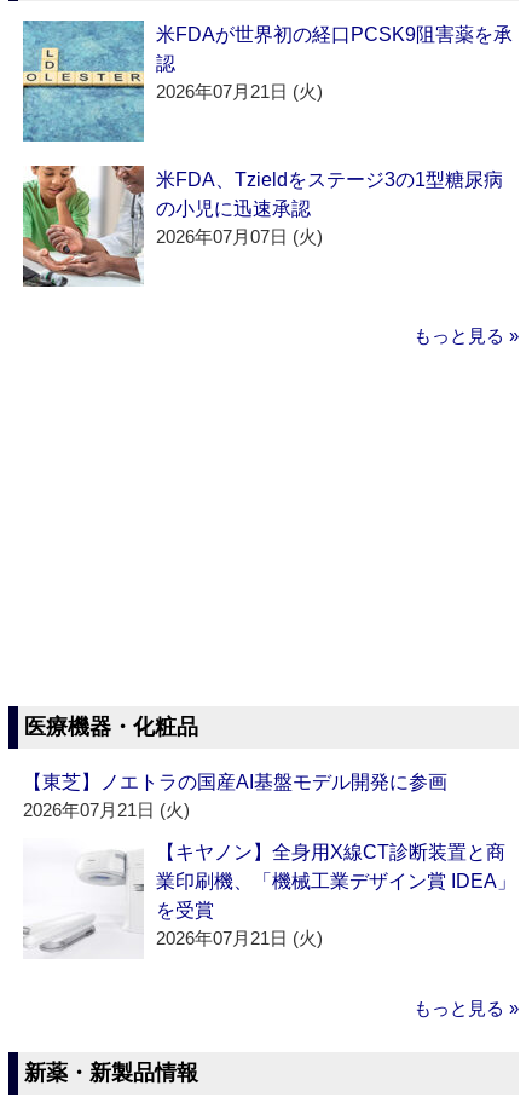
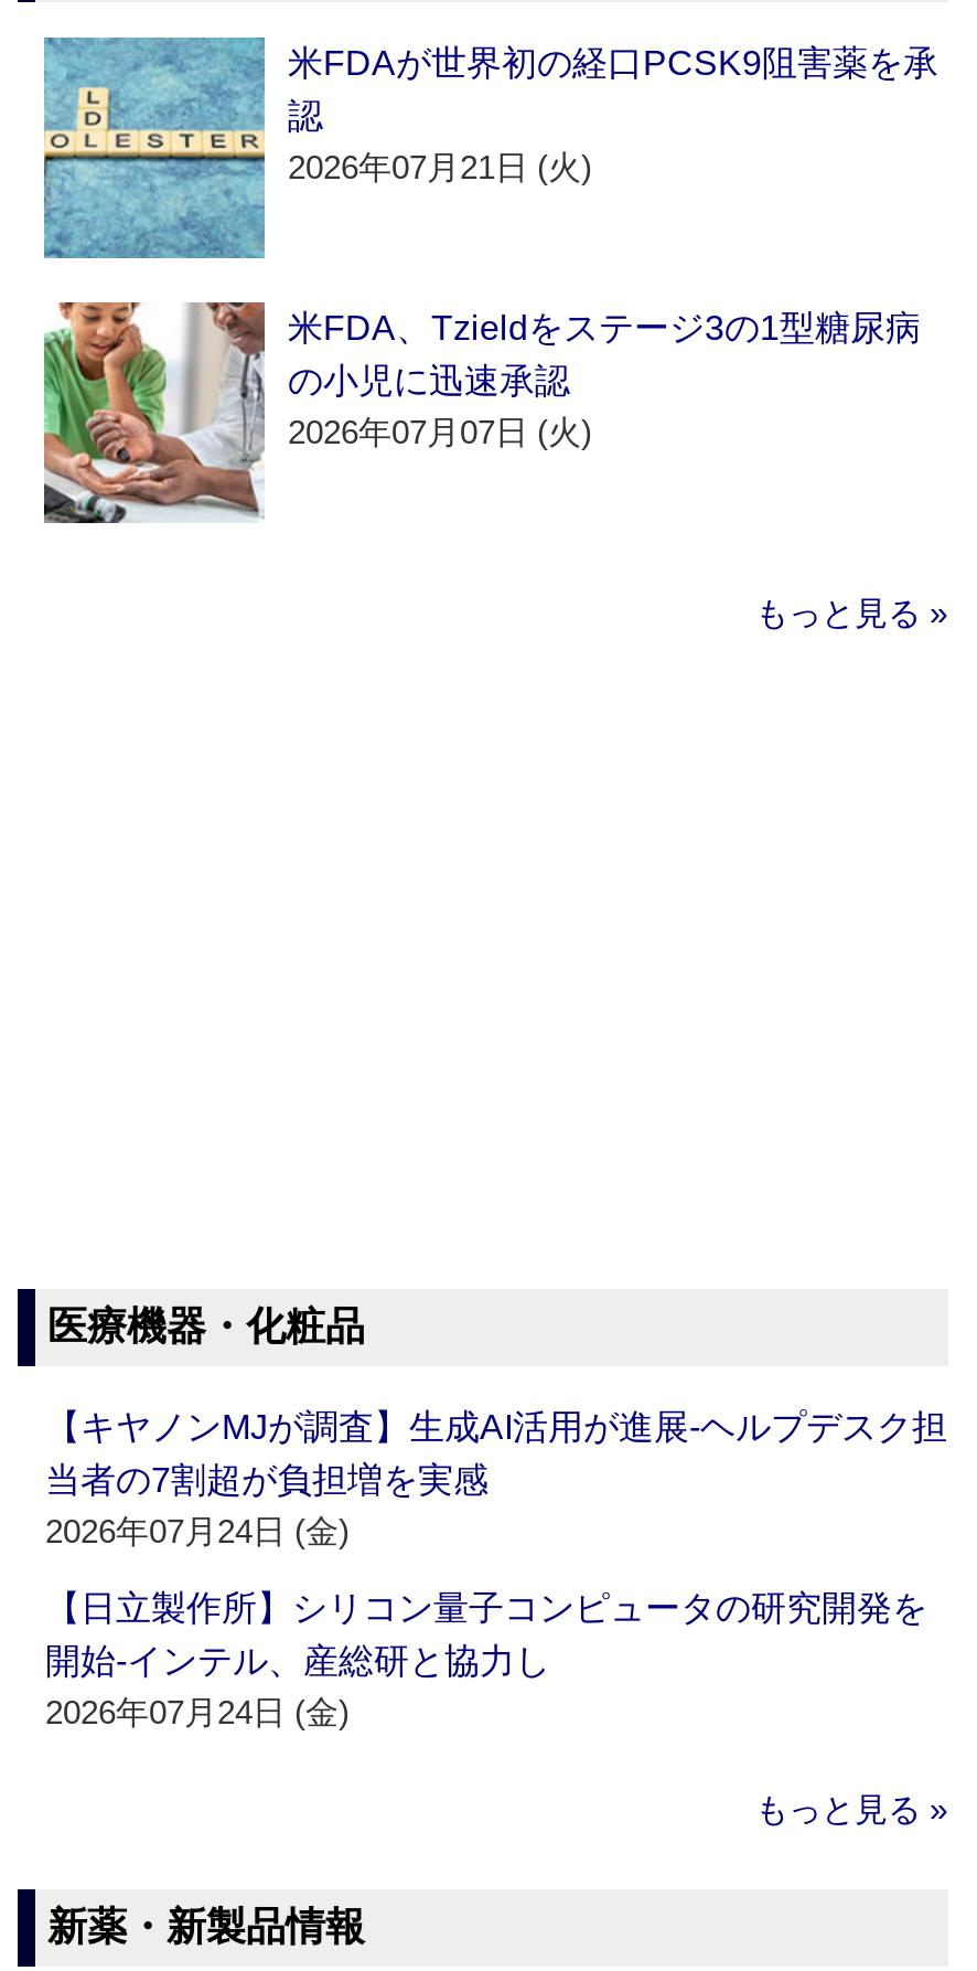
[23,772,448,821] 【東芝】ノエトラの国産AI基盤モデル開発に参画 | 2026年07月21日 (火) -> [45,1409,947,1550] 【キヤノンMJが調査】生成AI活用が進展‐ヘルプデスク担 | 当者の7割超が負担増を実感 | 2026年07月24日 (金)
[156,842,517,949] 【キヤノン】全身用X線CT診断装置と商 | 業印刷機、「機械工業デザイン賞 IDEA」 | を受賞 | 2026年07月21日 (火) -> [45,1590,927,1731] 【日立製作所】シリコン量子コンピュータの研究開発を | 開始‐インテル、産総研と協力し | 2026年07月24日 (金)

